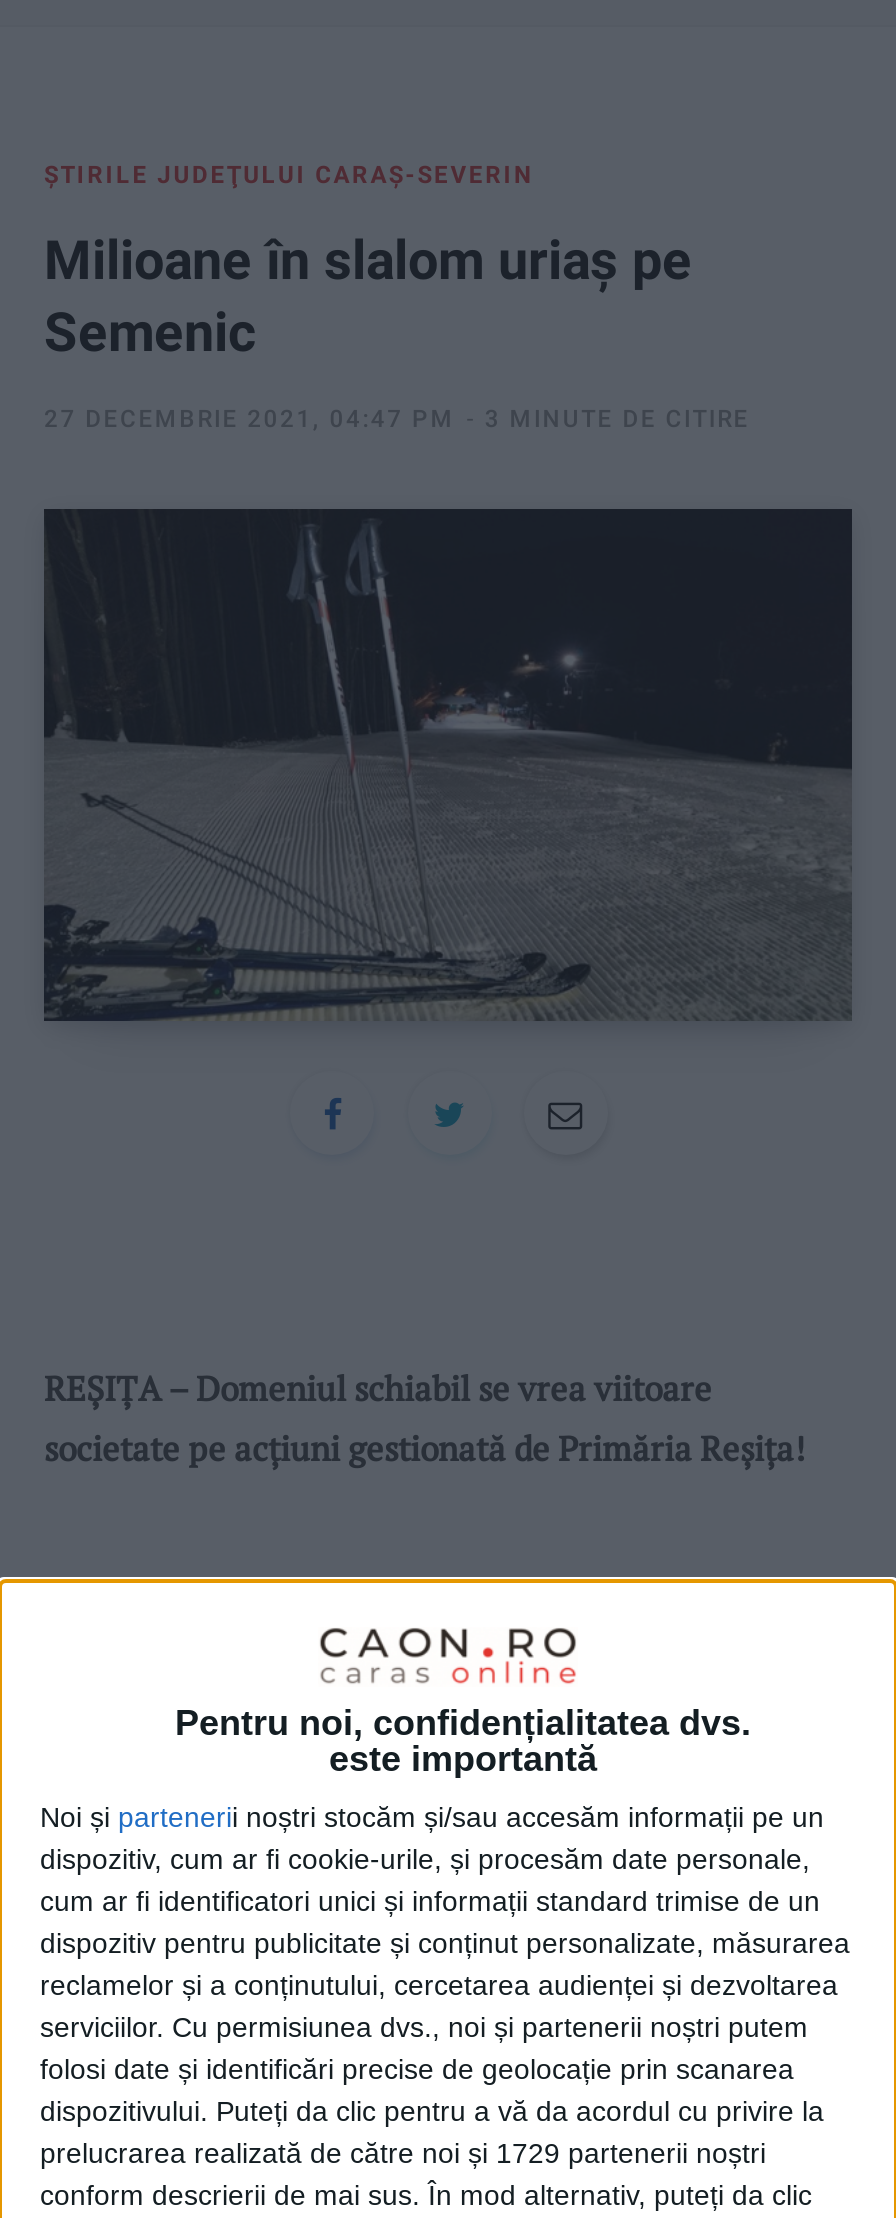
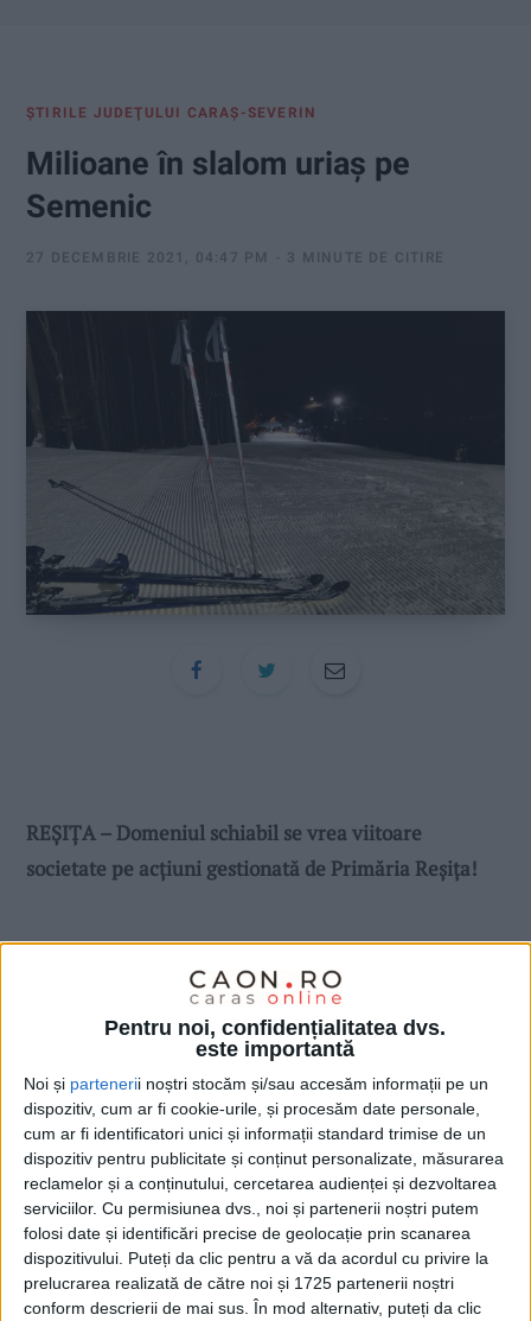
[40,2137,766,2169] prelucrarea realizată de către noi și 1729 partenerii noștri -> [24,1273,454,1292] prelucrarea realizată de către noi și 1725 partenerii noștri

